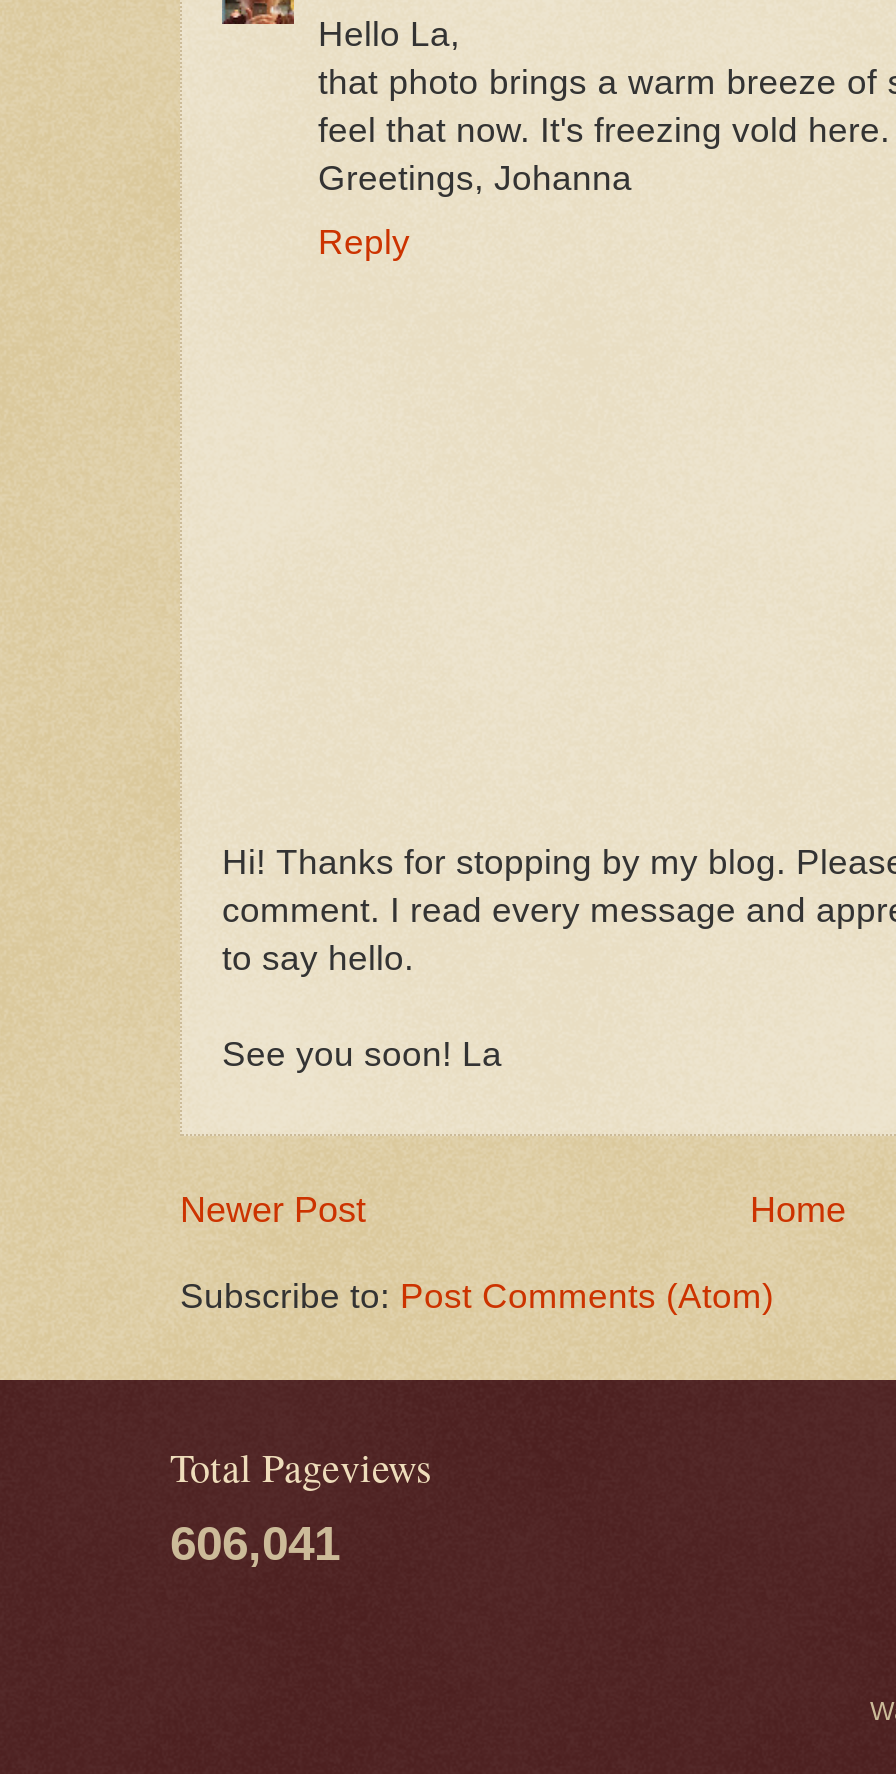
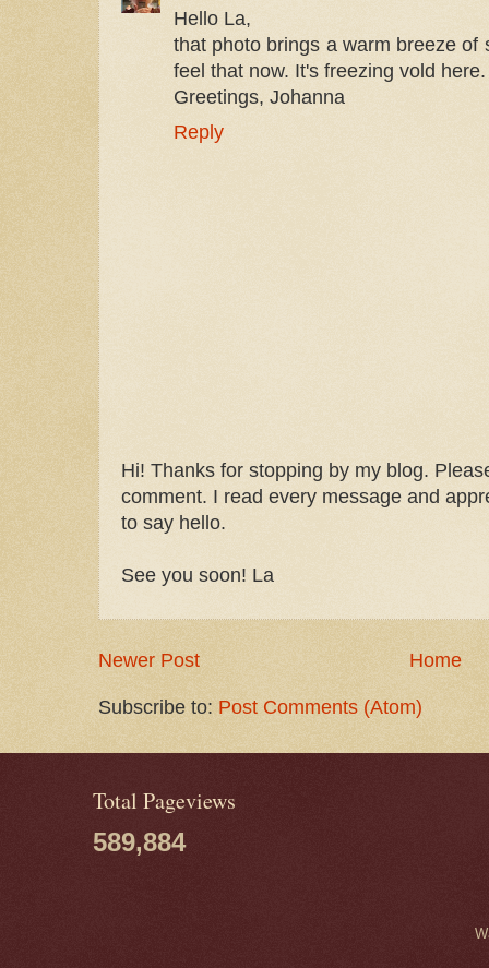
[170,1515,340,1569] 606,041 -> [93,827,186,856] 589,884

